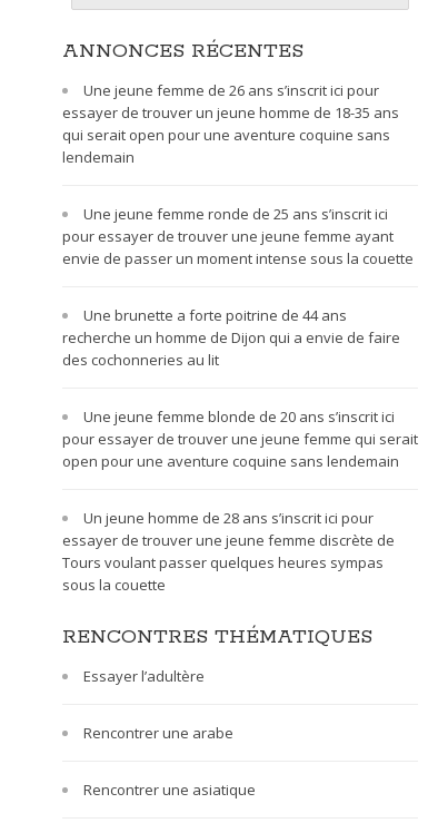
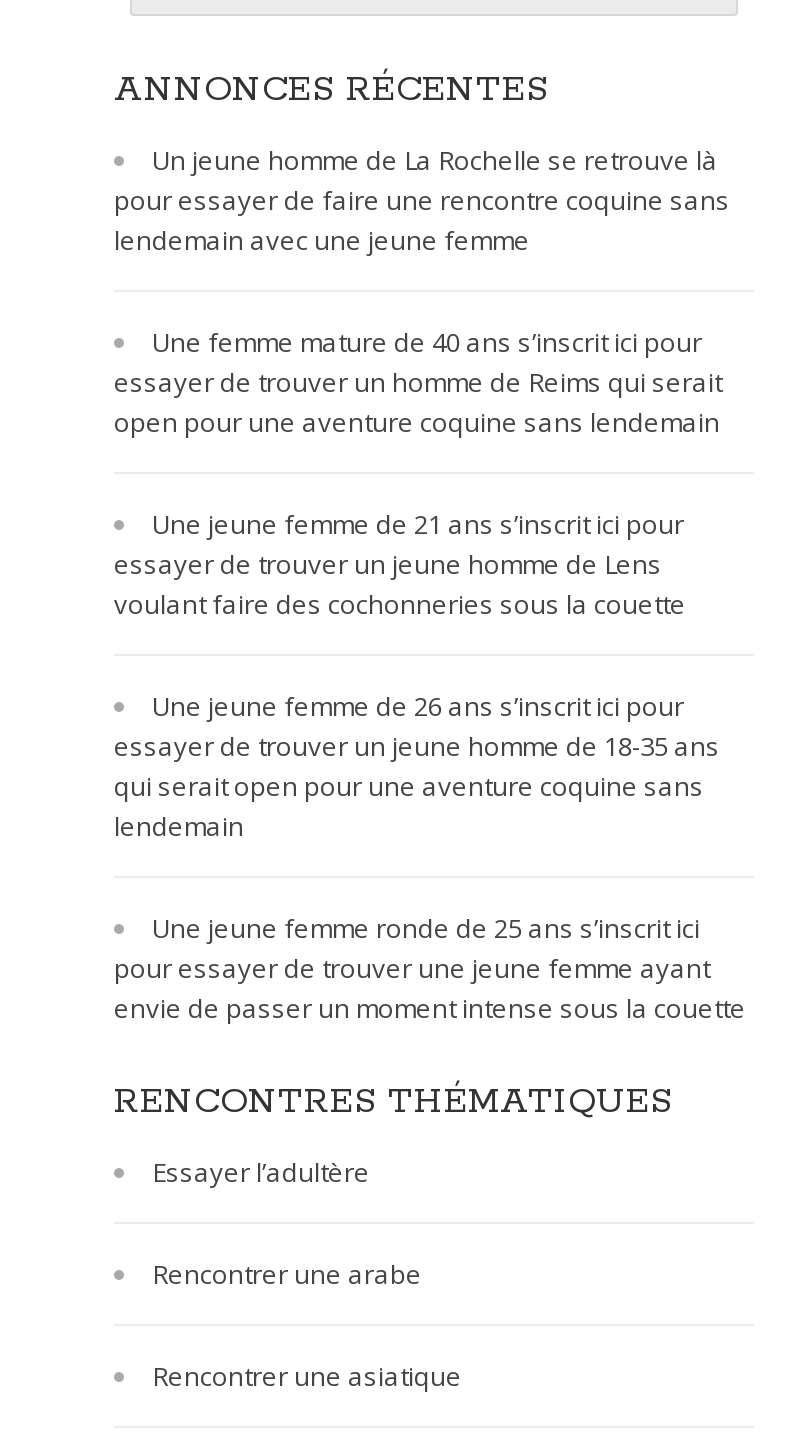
none -> [114,142,730,622] Un jeune homme de La Rochelle se retrouve là | pour essayer de faire une rencontre coquine sans | lendemain avec une jeune femme | Une femme mature de 40 ans s’inscrit ici pour | essayer de trouver un homme de Reims qui serait | Une jeune femme de 21 ans s’inscrit ici pour | essayer de trouver un jeune homme de Lens | voulant faire des cochonneries sous la couette
moved [62,80,414,268] -> [114,688,746,1026]: Une jeune femme de 26 ans s’inscrit ici pour | essayer de trouver un jeune homme de 18-35 ans | qui serait open pour une aventure coquine sans | lendemain | Une jeune femme ronde de 25 ans s’inscrit ici | pour essayer de trouver une jeune femme ayant | envie de passer un moment intense sous la couette
[62,305,418,594] Une brunette a forte poitrine de 44 ans | recherche un homme de Dijon qui a envie de faire | des cochonneries au lit | Une jeune femme blonde de 20 ans s’inscrit ici | pour essayer de trouver une jeune femme qui serait | Un jeune homme de 28 ans s’inscrit ici pour | essayer de trouver une jeune femme discrète de | Tours voulant passer quelques heures sympas | sous la couette -> none
moved [62,451,399,471] -> [114,404,720,440]: open pour une aventure coquine sans lendemain

